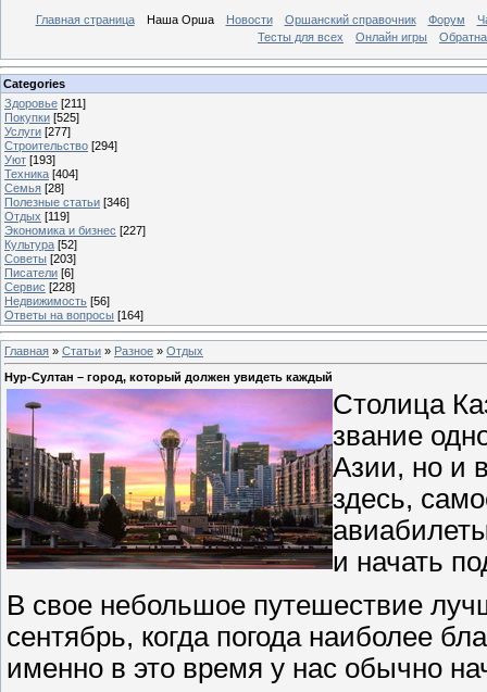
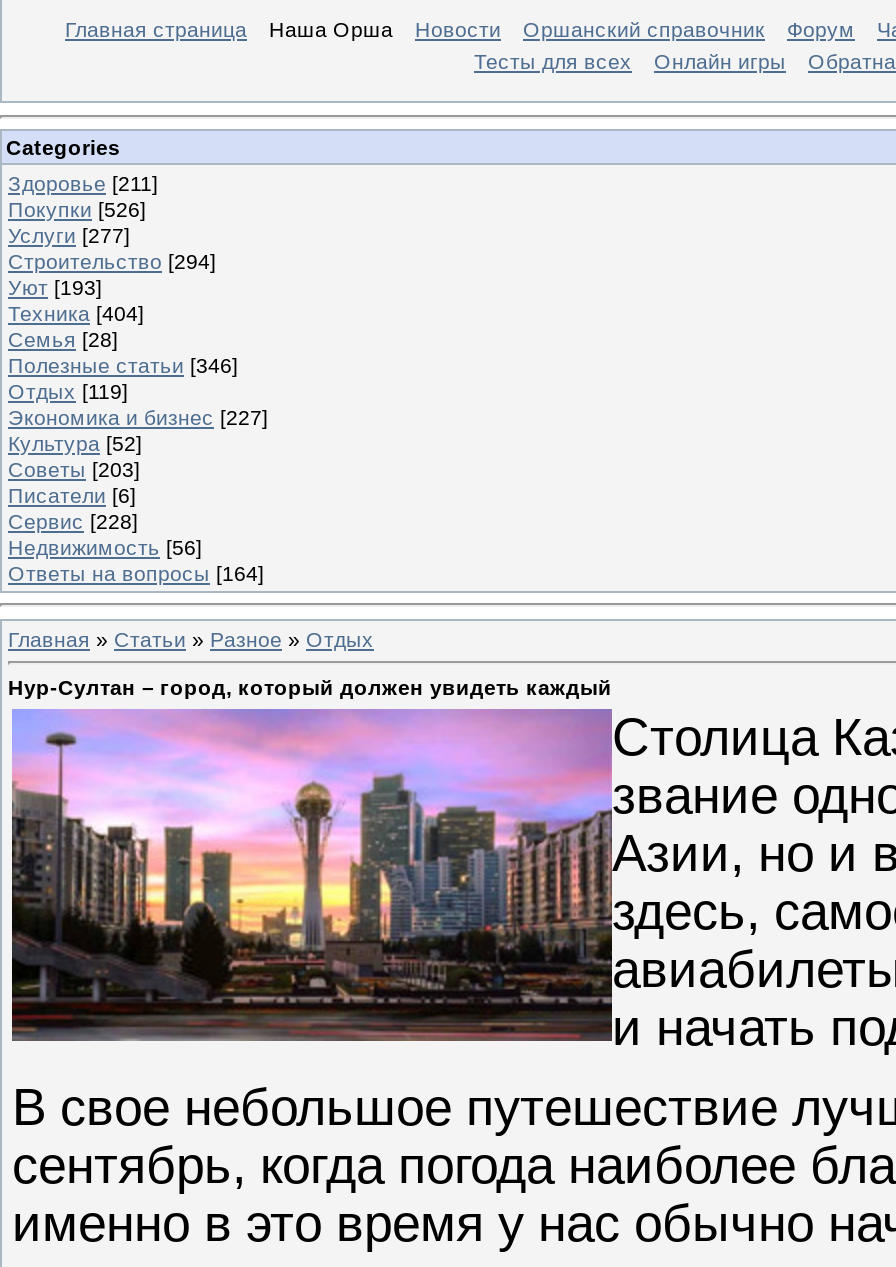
[4,111,79,124] Покупки [525] -> [8,197,146,221] Покупки [526]

